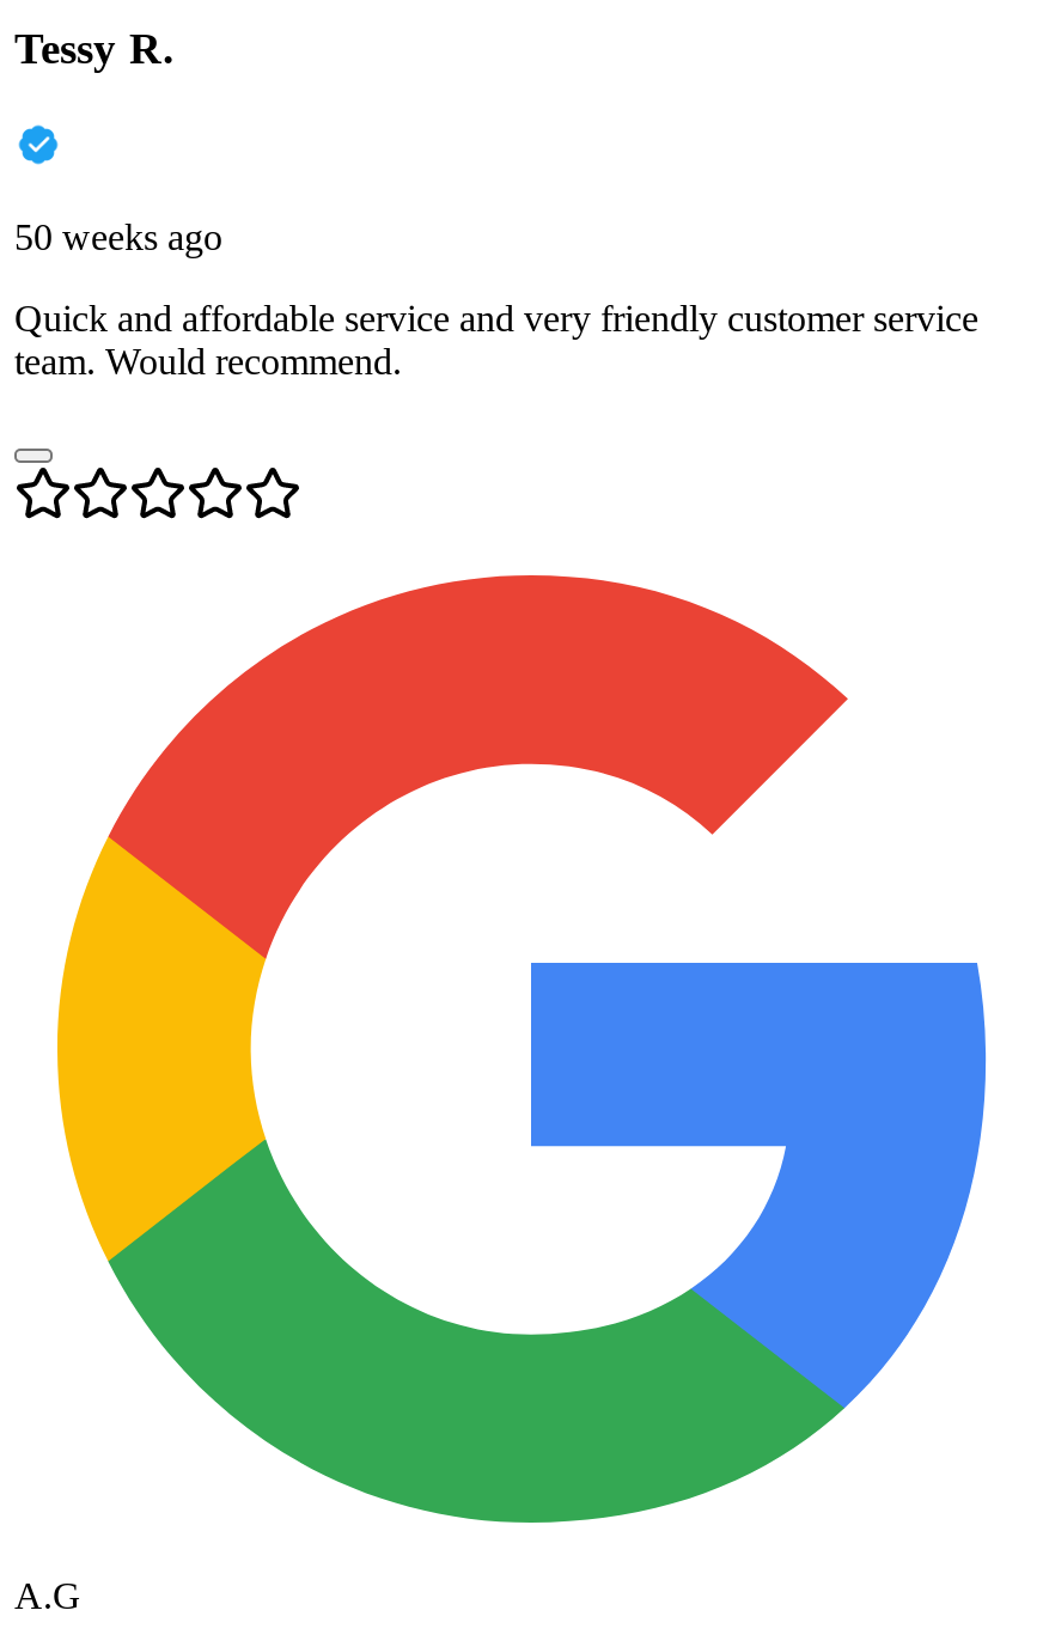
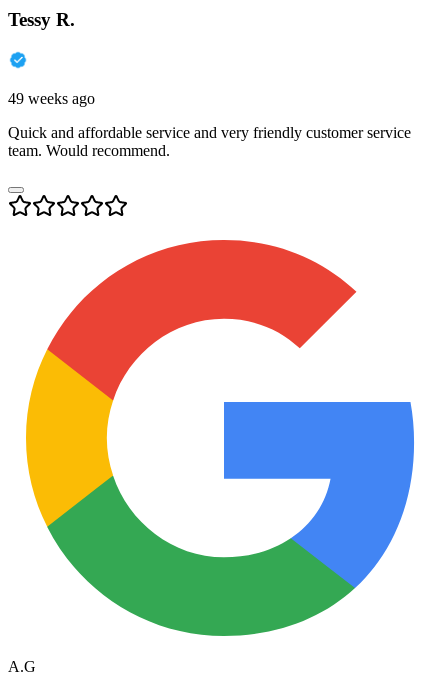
[14,216,222,257] 50 weeks ago -> [8,90,95,107] 49 weeks ago

